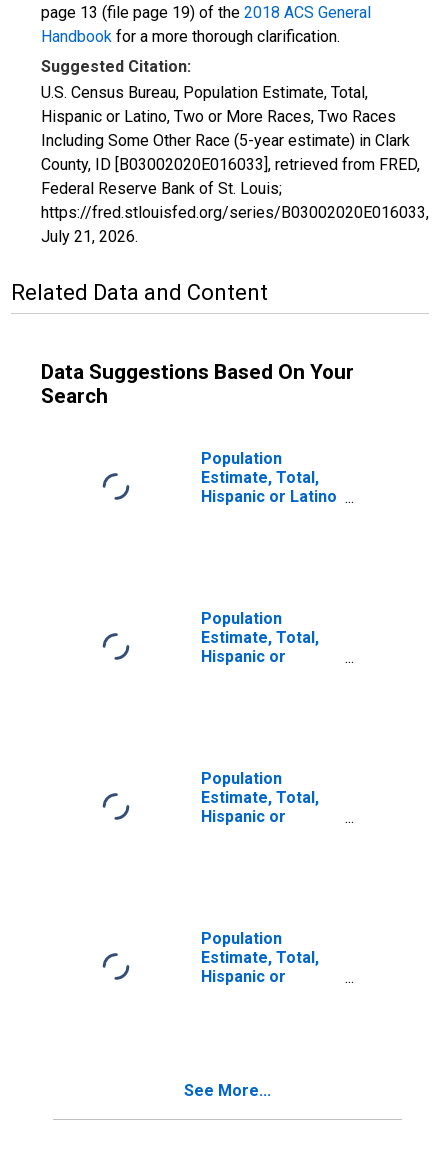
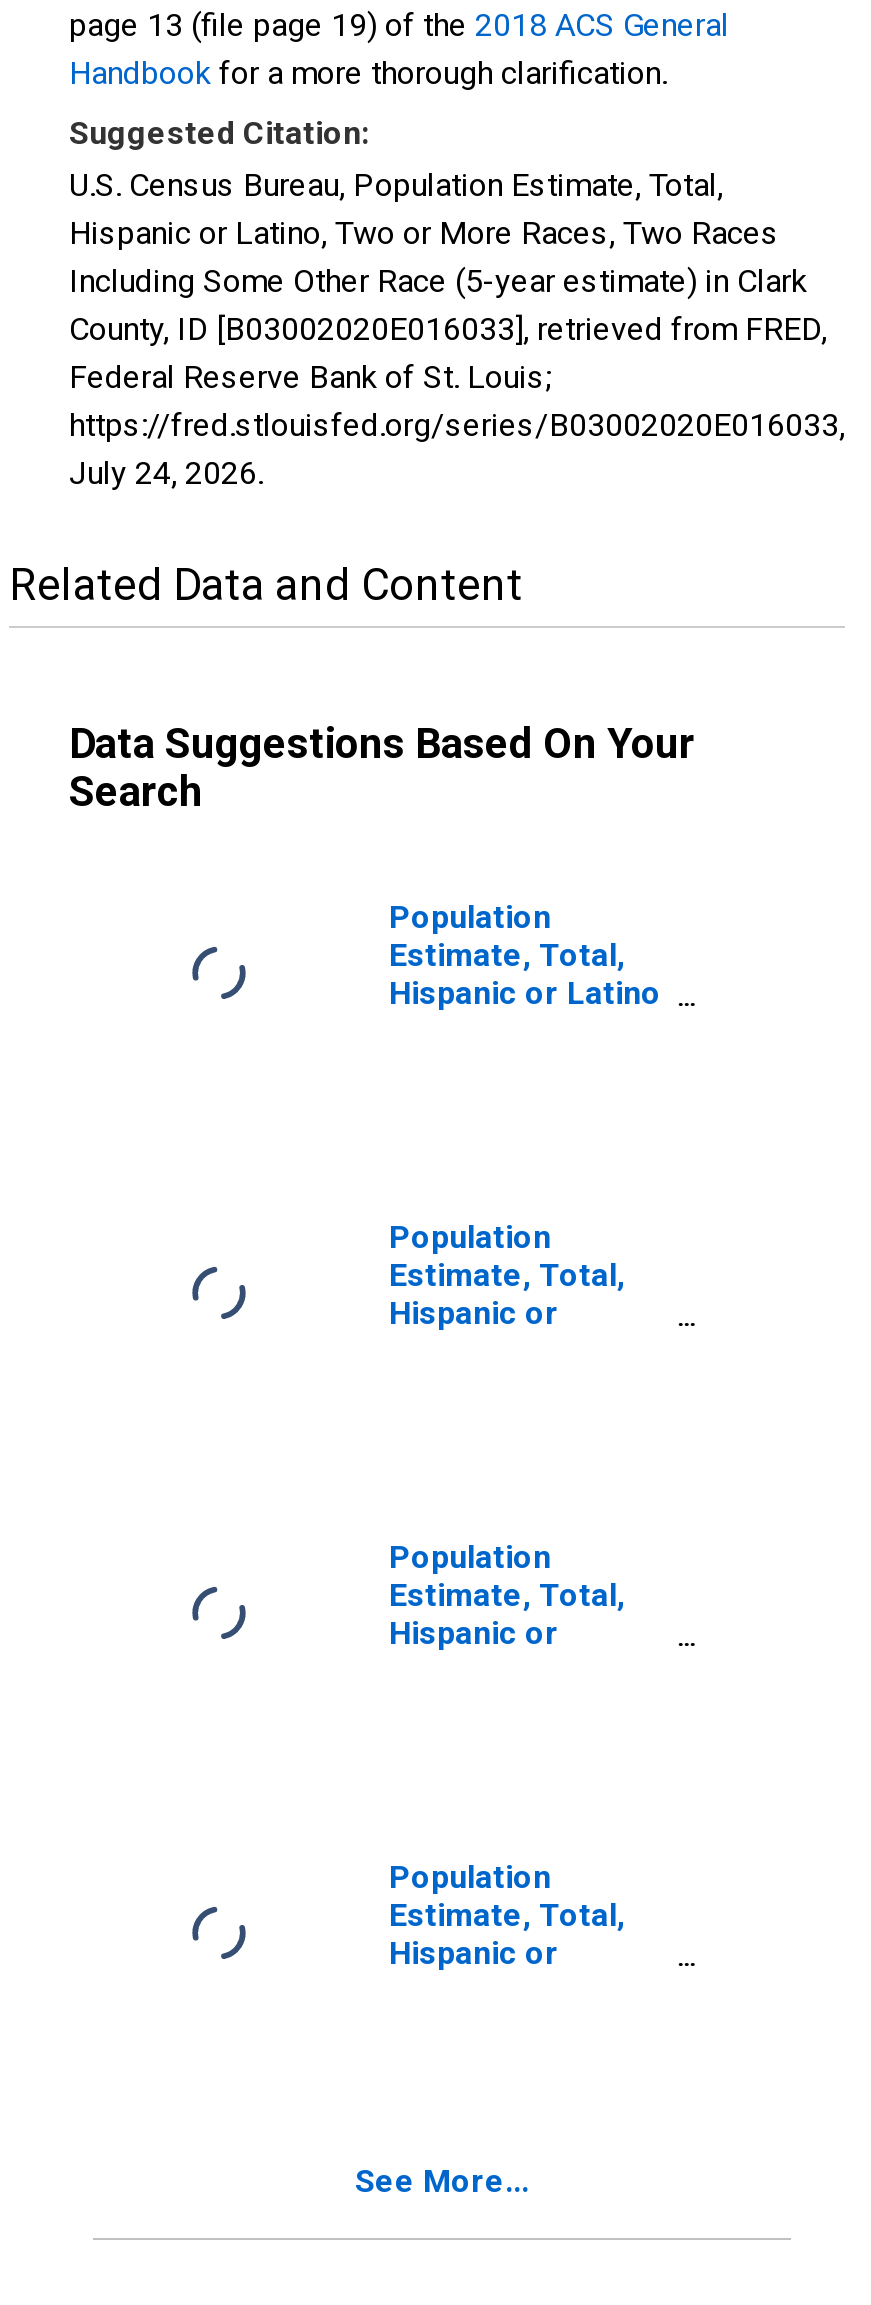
[41,227,138,246] July 21, 2026. -> [69,454,263,492] July 24, 2026.

